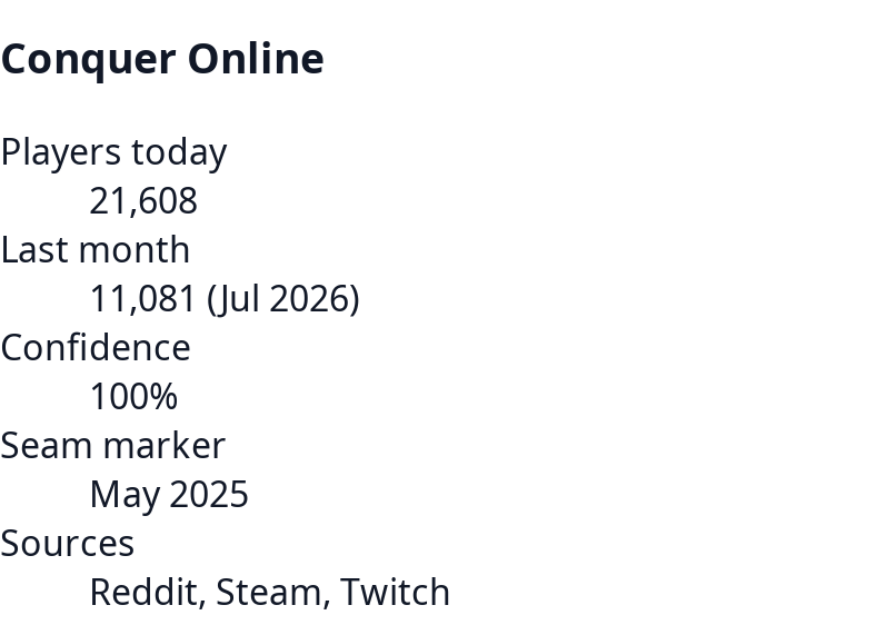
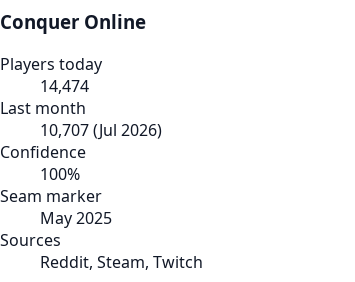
[89,175,198,224] 21,608 -> [40,75,89,97] 14,474
[89,273,360,322] 11,081 (Jul 2026) -> [40,119,162,141] 10,707 (Jul 2026)

